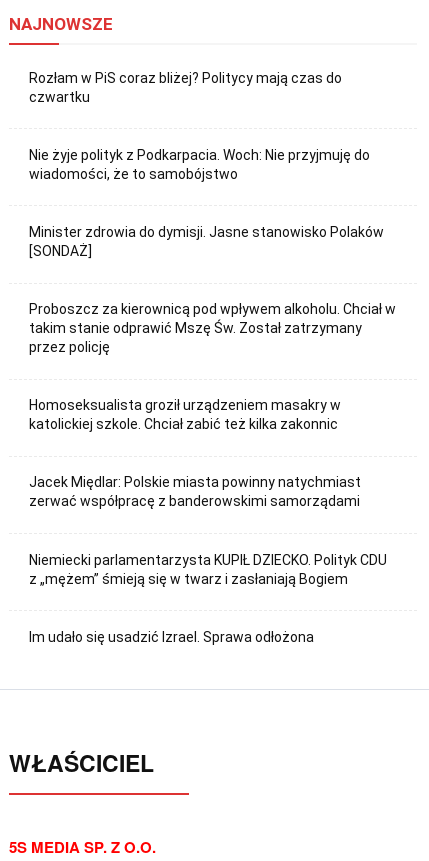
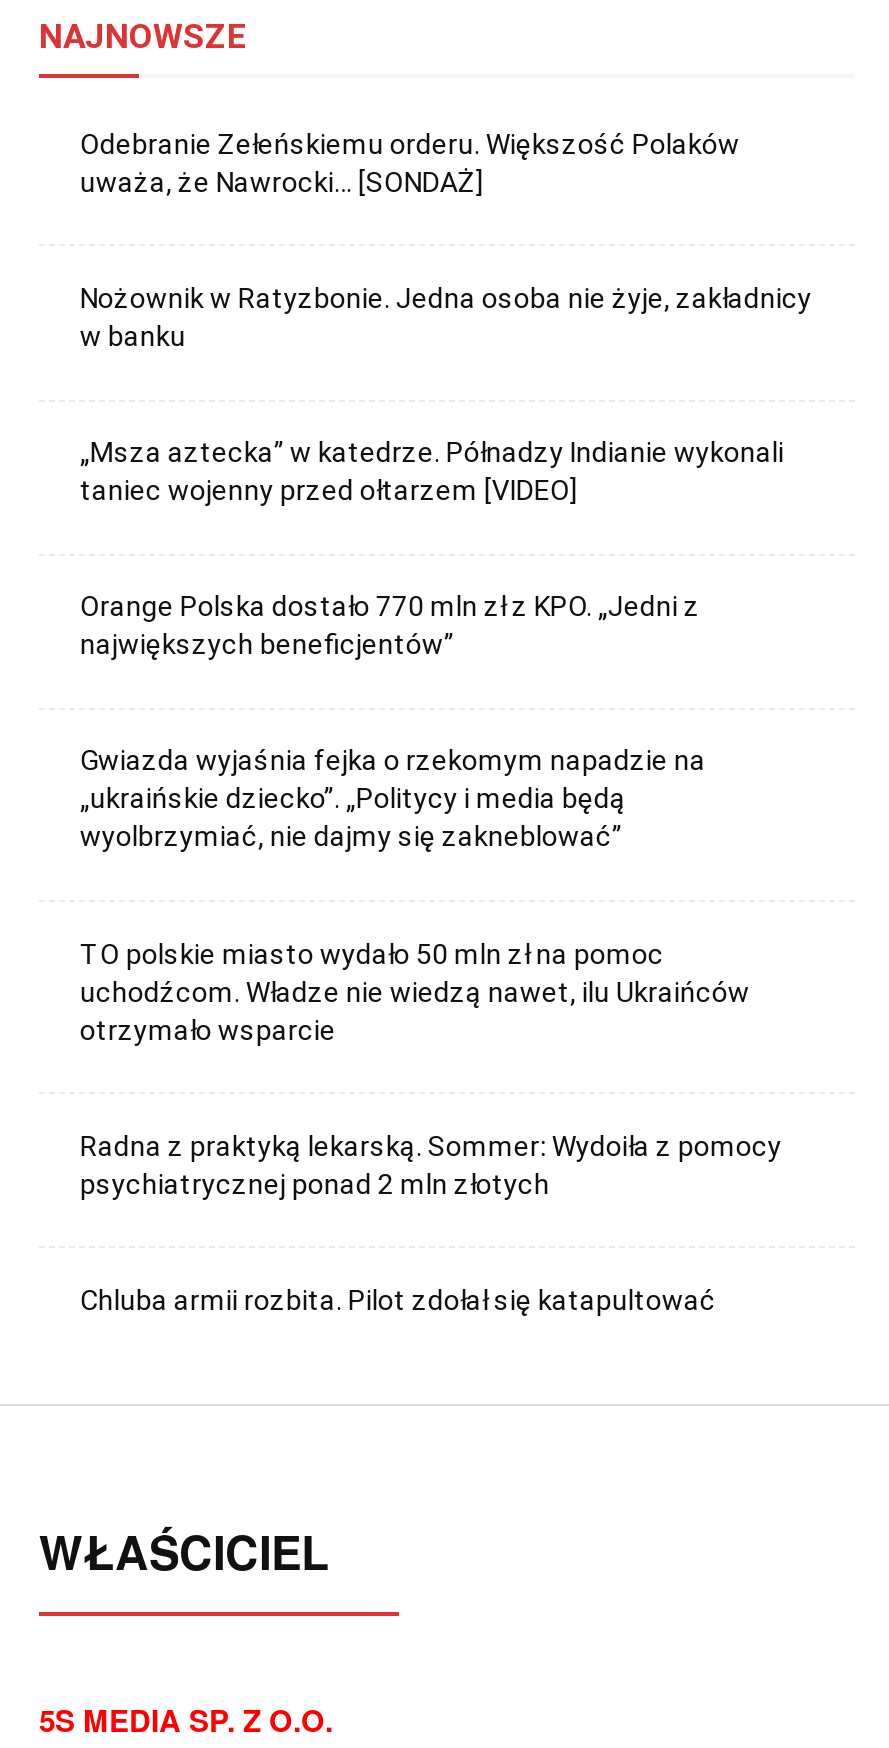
[29,70,342,105] Rozłam w PiS coraz bliżej? Politycy mają czas do | czwartku -> [80,127,740,197] Odebranie Zełeńskiemu orderu. Większość Polaków | uważa, że Nawrocki… [SONDAŻ]
[29,147,370,182] Nie żyje polityk z Podkarpacia. Woch: Nie przyjmuję do | wiadomości, że to samobójstwo -> [80,282,812,352] Nożownik w Ratyzbonie. Jedna osoba nie żyje, zakładnicy | w banku
[29,224,384,259] Minister zdrowia do dymisji. Jasne stanowisko Polaków | [SONDAŻ] -> [80,436,784,506] „Msza aztecka” w katedrze. Półnadzy Indianie wykonali | taniec wojenny przed ołtarzem [VIDEO]
[29,301,396,355] Proboszcz za kierownicą pod wpływem alkoholu. Chciał w | takim stanie odprawić Mszę Św. Został zatrzymany | przez policję -> [80,590,700,660] Orange Polska dostało 770 mln zł z KPO. „Jedni z | największych beneficjentów”
[29,397,341,432] Homoseksualista groził urządzeniem masakry w | katolickiej szkole. Chciał zabić też kilka zakonnic -> [80,745,706,853] Gwiazda wyjaśnia fejka o rzekomym napadzie na | „ukraińskie dziecko”. „Politycy i media będą | wyolbrzymiać, nie dajmy się zakneblować”
[29,474,361,509] Jacek Międlar: Polskie miasta powinny natychmiast | zerwać współpracę z banderowskimi samorządami -> [80,937,750,1045] TO polskie miasto wydało 50 mln zł na pomoc | uchodźcom. Władze nie wiedzą nawet, ilu Ukraińców | otrzymało wsparcie
[29,552,387,587] Niemiecki parlamentarzysta KUPIŁ DZIECKO. Polityk CDU | z „mężem” śmieją się w twarz i zasłaniają Bogiem -> [80,1129,782,1199] Radna z praktyką lekarską. Sommer: Wydoiła z pomocy | psychiatrycznej ponad 2 mln złotych
[29,629,314,645] Im udało się usadzić Izrael. Sprawa odłożona -> [80,1283,716,1315] Chluba armii rozbita. Pilot zdołał się katapultować

